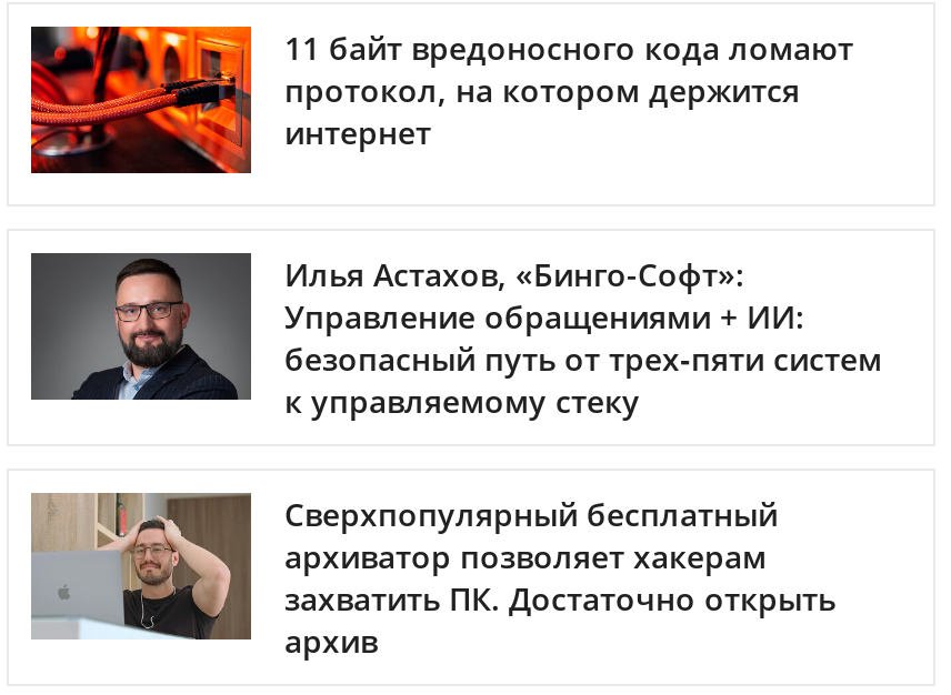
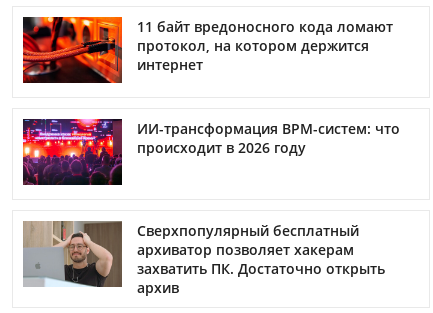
[29,251,882,422] [image] | Илья Астахов, «Бинго-Софт»: | Управление обращениями + ИИ: | безопасный путь от трех‑пяти систем | к управляемому стеку -> [22,118,400,186] [image] | ИИ-трансформация BPM-систем: что | происходит в 2026 году

